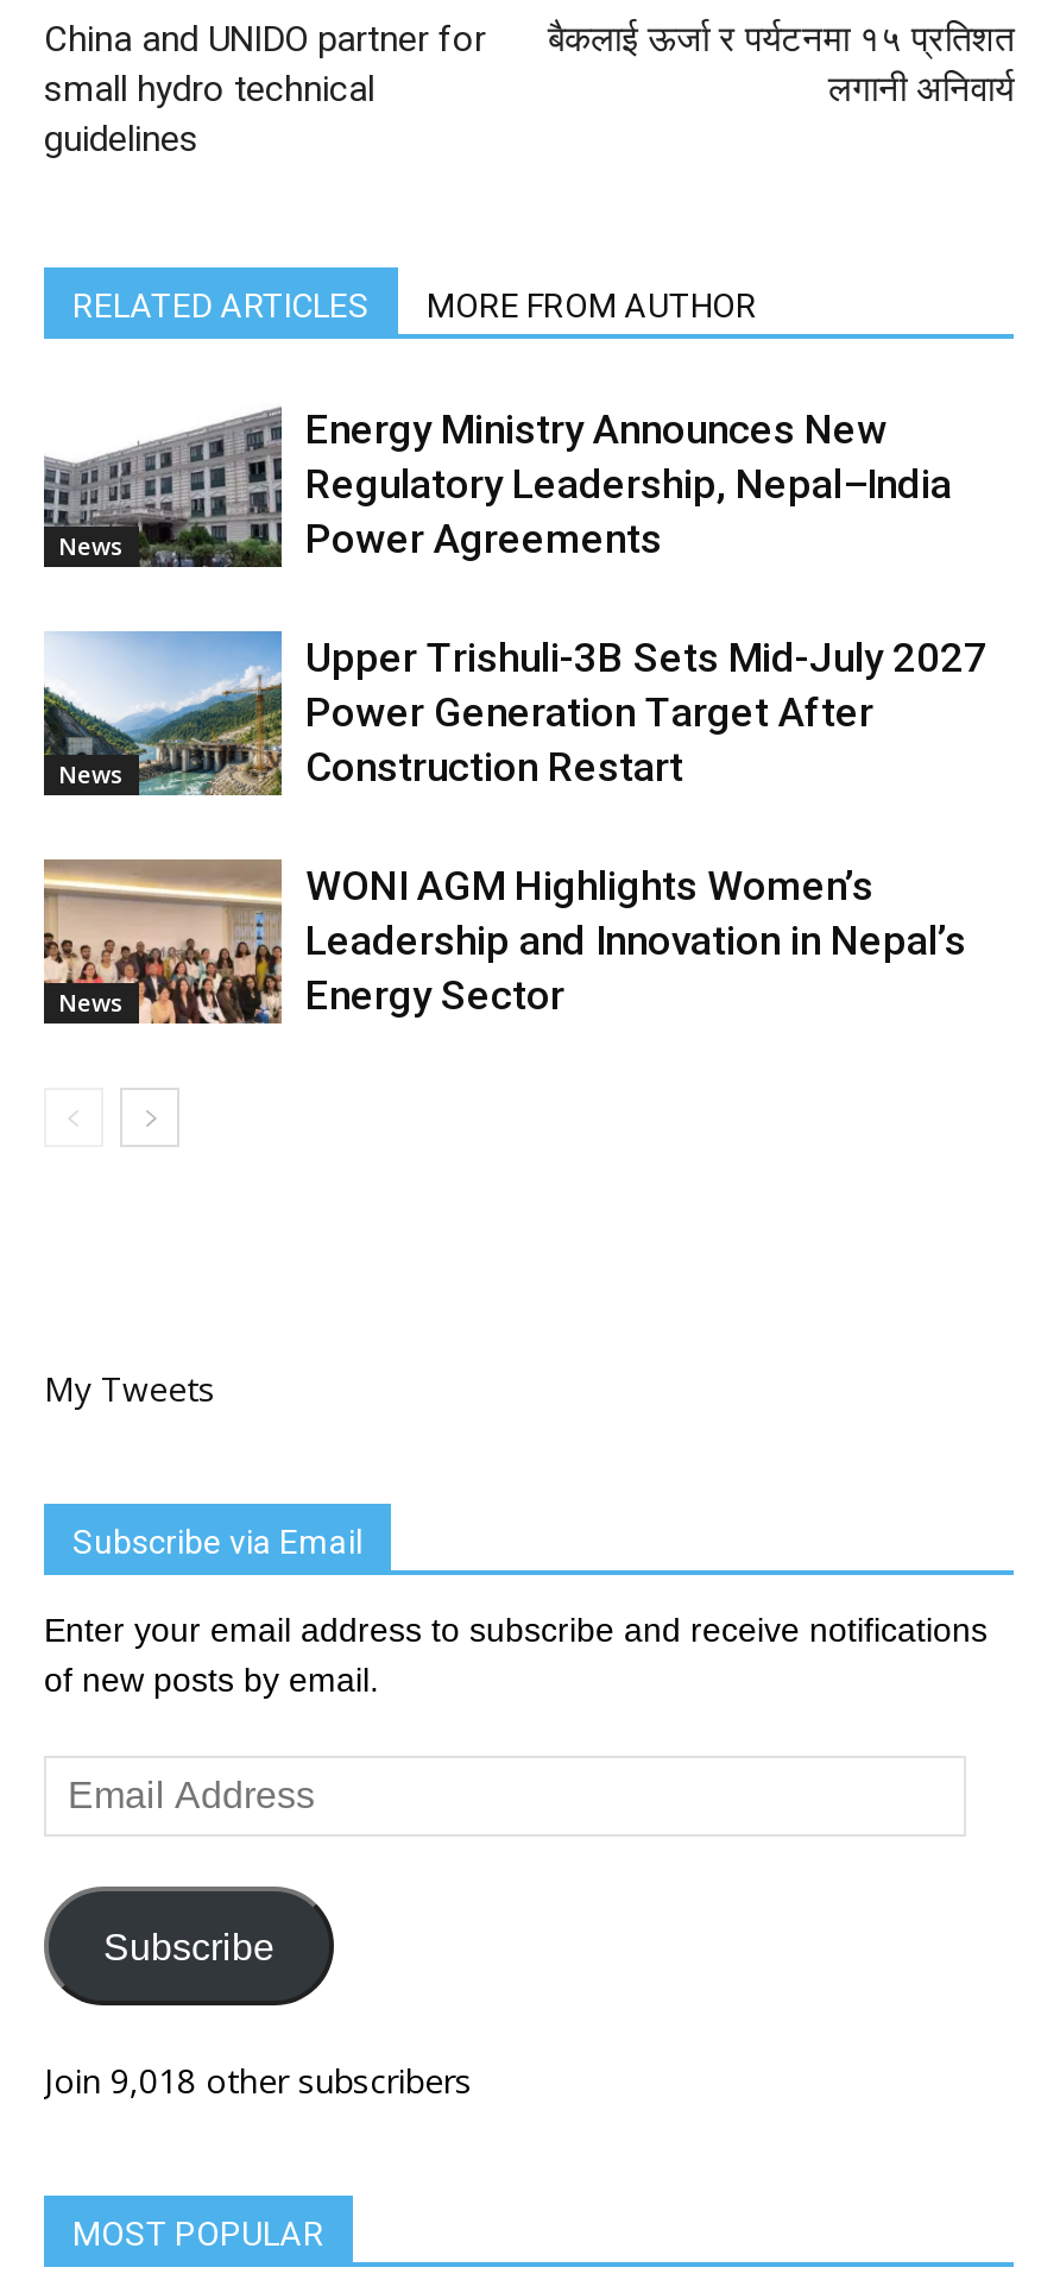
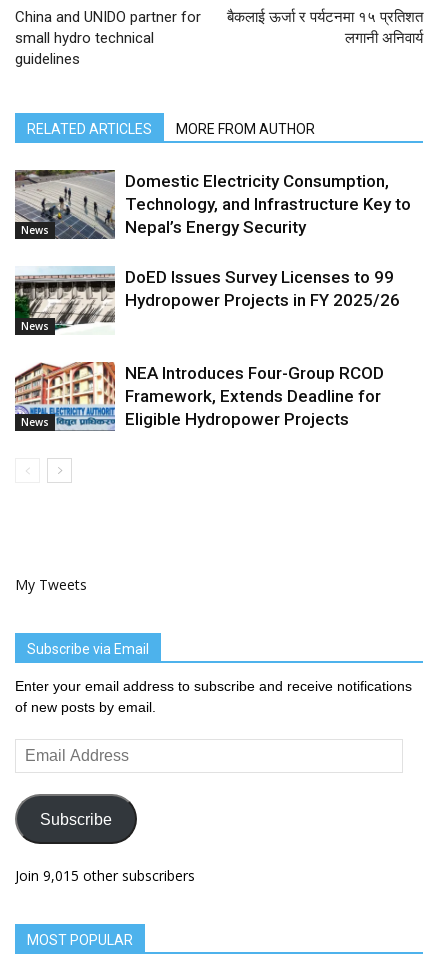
[42,403,952,567] [image] | Energy Ministry Announces New | Regulatory Leadership, Nepal–India | Power Agreements -> [14,169,411,240] [image] | Domestic Electricity Consumption, | Technology, and Infrastructure Key to | Nepal’s Energy Security
[44,631,988,798] [image] | Upper Trishuli-3B Sets Mid-July 2027 | Power Generation Target After | Construction Restart -> [14,267,400,335] [image] | DoED Issues Survey Licenses to 99 | Hydropower Projects in FY 2025/26
[42,857,966,1026] [image] | WONI AGM Highlights Women’s | Leadership and Innovation in Nepal’s | Energy Sector -> [14,361,384,432] [image] | NEA Introduces Four-Group RCOD | Framework, Extends Deadline for | Eligible Hydropower Projects
[44,2058,472,2103] Join 9,018 other subscribers -> [15,866,195,885] Join 9,015 other subscribers

